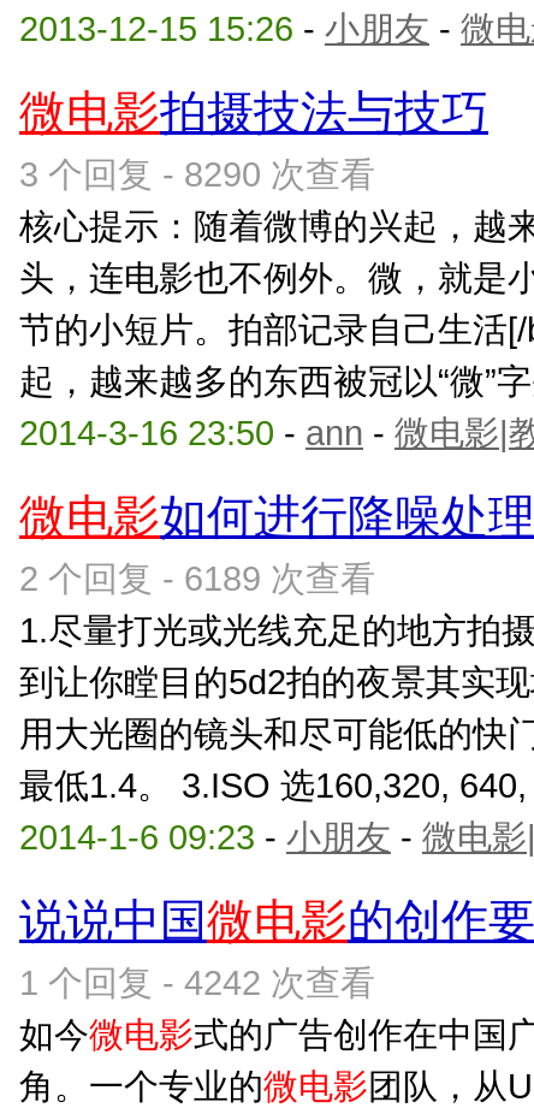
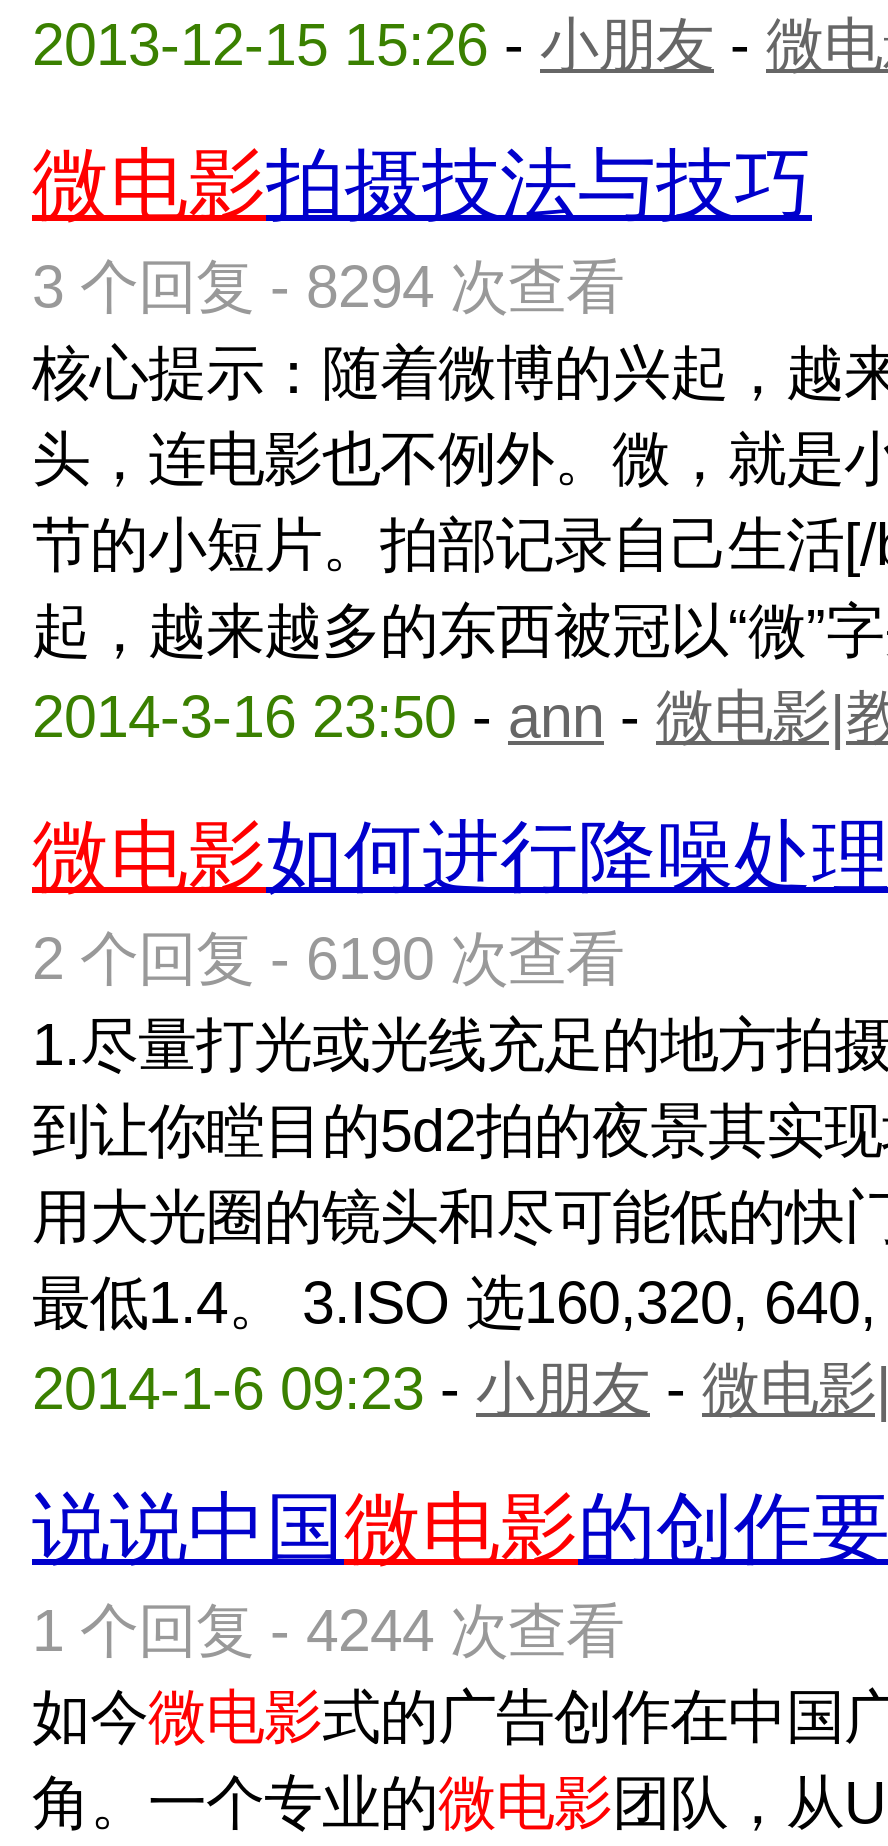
[19,154,375,194] 3 个回复 - 8290 次查看 -> [32,253,624,319] 3 个回复 - 8294 次查看
[19,558,375,598] 2 个回复 - 6189 次查看 -> [32,925,624,991] 2 个回复 - 6190 次查看
[19,962,375,1002] 1 个回复 - 4242 次查看 -> [32,1597,624,1663] 1 个回复 - 4244 次查看

